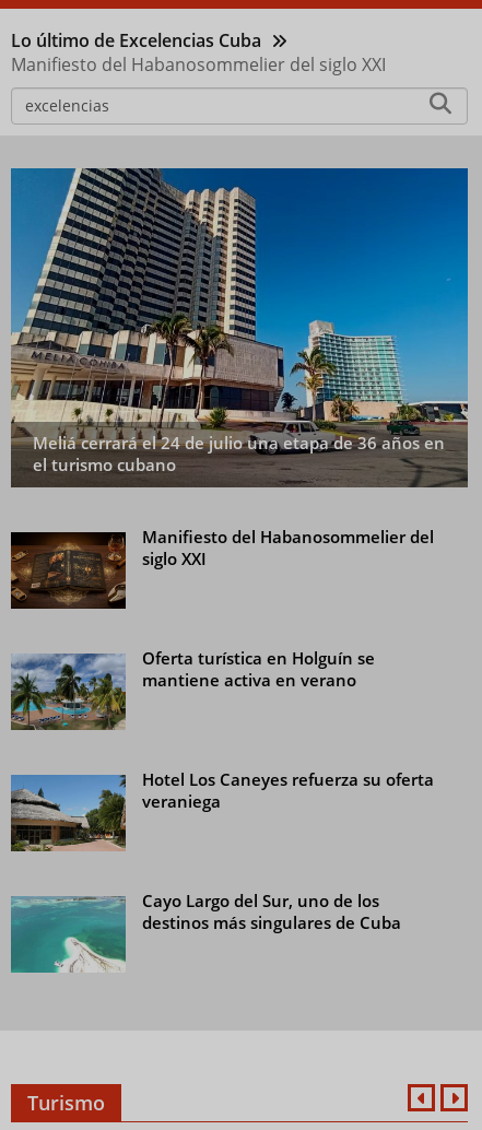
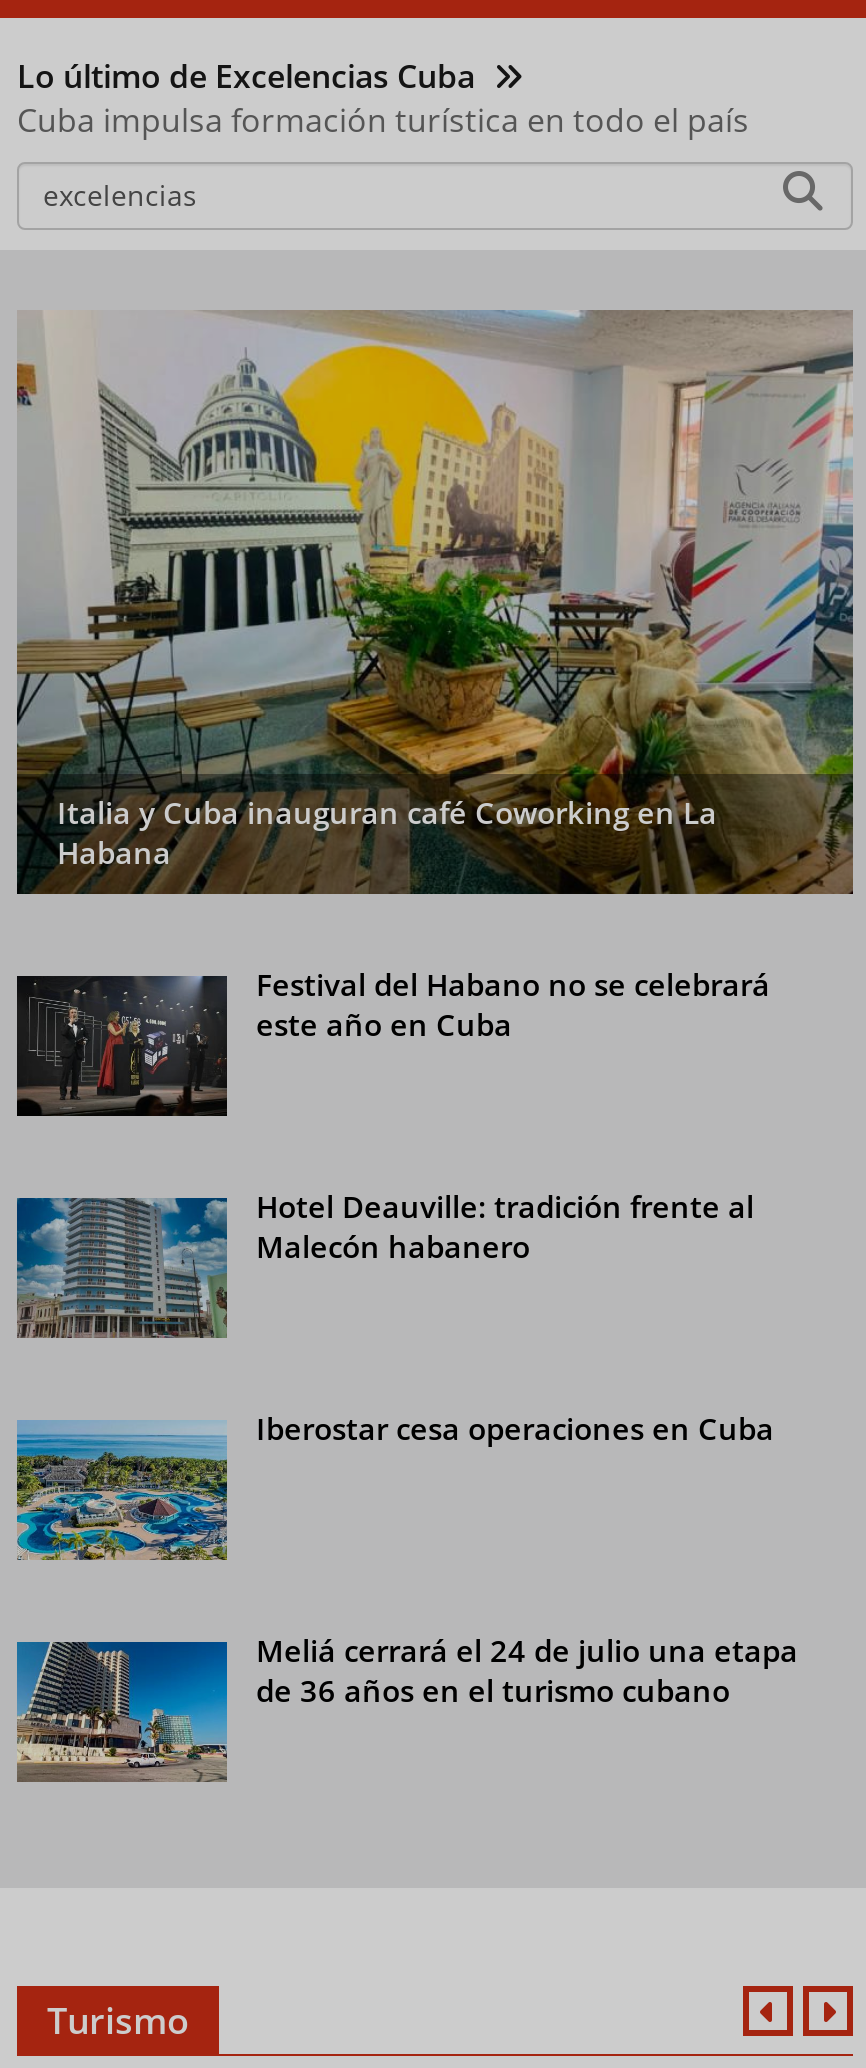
[11,52,386,76] Manifiesto del Habanosommelier del siglo XXI -> [17,98,749,142] Cuba impulsa formación turística en todo el país
[10,167,469,487] [image] | Meliá cerrará el 24 de julio una etapa de 36 años en | el turismo cubano -> [15,310,855,894] [image] | Italia y Cuba inauguran café Coworking en La | Habana
[10,526,433,609] [image] | Manifiesto del Habanosommelier del | siglo XXI -> [15,965,770,1116] [image] | Festival del Habano no se celebrará | este año en Cuba
[10,647,374,730] [image] | Oferta turística en Holguín se | mantiene activa en verano -> [15,1186,754,1338] [image] | Hotel Deauville: tradición frente al | Malecón habanero
[10,768,433,852] [image] | Hotel Los Caneyes refuerza su oferta | veraniega -> [15,1408,774,1562] [image] | Iberostar cesa operaciones en Cuba
[10,889,401,973] [image] | Cayo Largo del Sur, uno de los | destinos más singulares de Cuba -> [15,1630,798,1784] [image] | Meliá cerrará el 24 de julio una etapa | de 36 años en el turismo cubano

